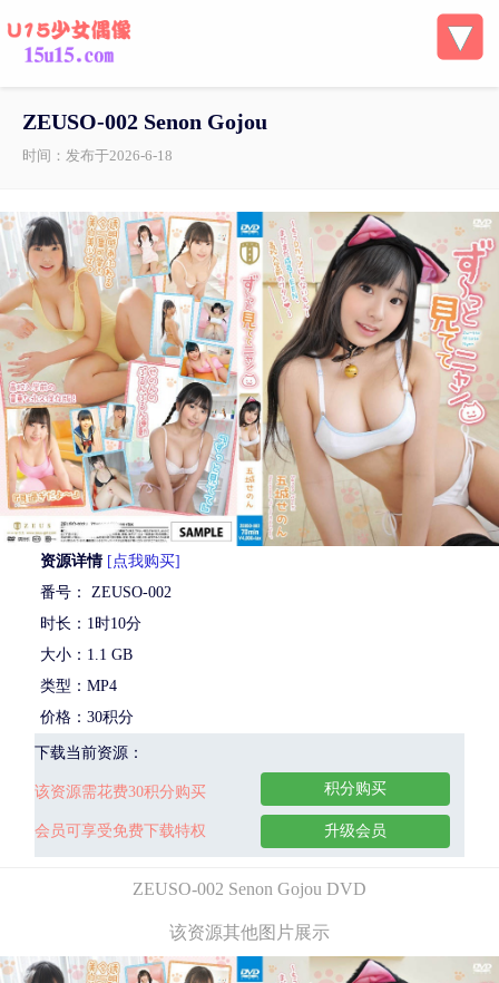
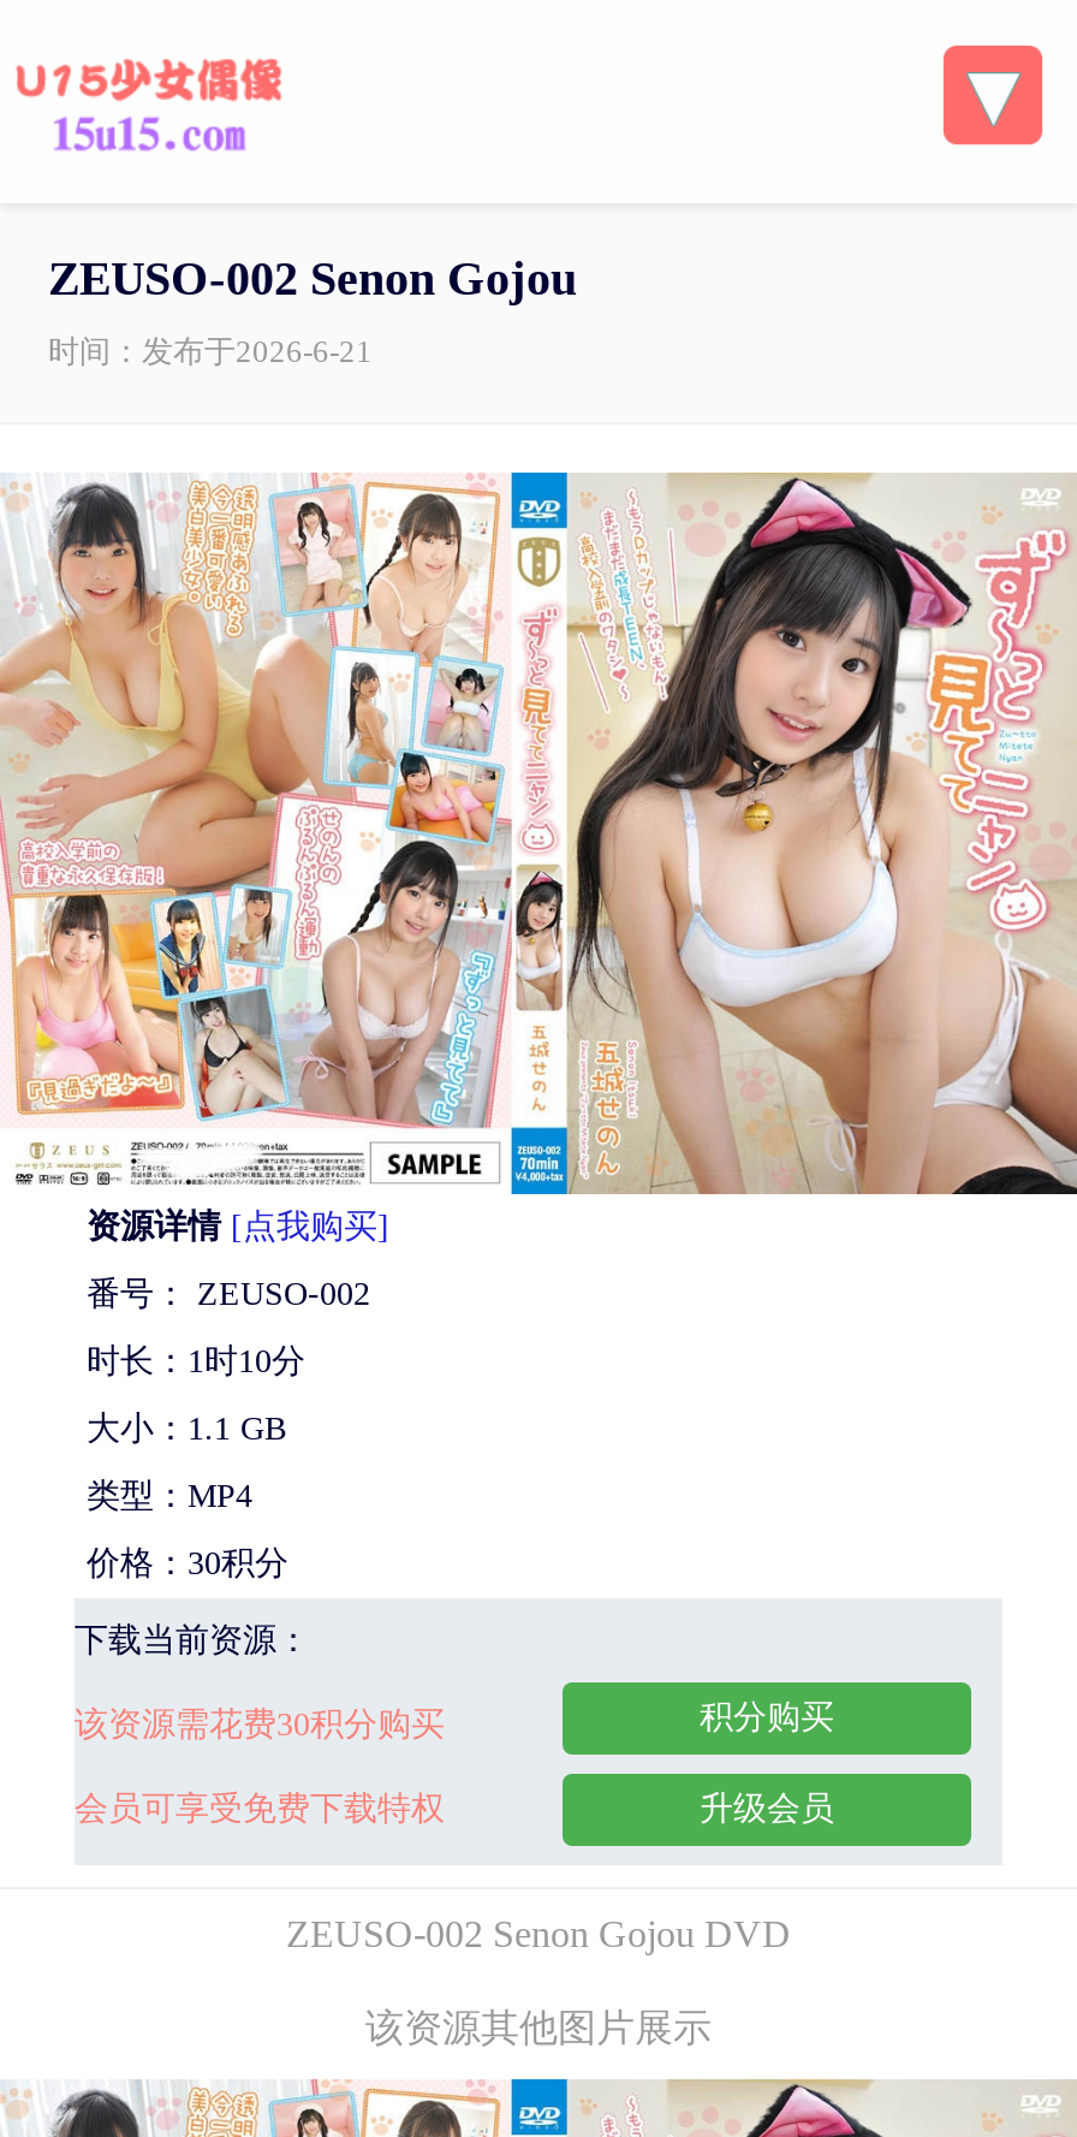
[22,147,173,164] 时间：发布于2026-6-18 -> [48,333,373,369] 时间：发布于2026-6-21

